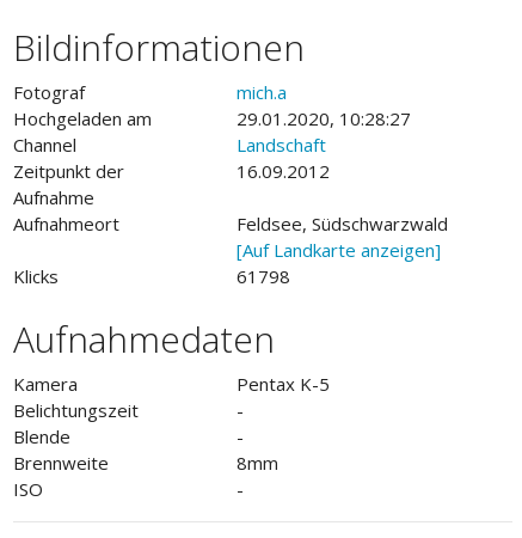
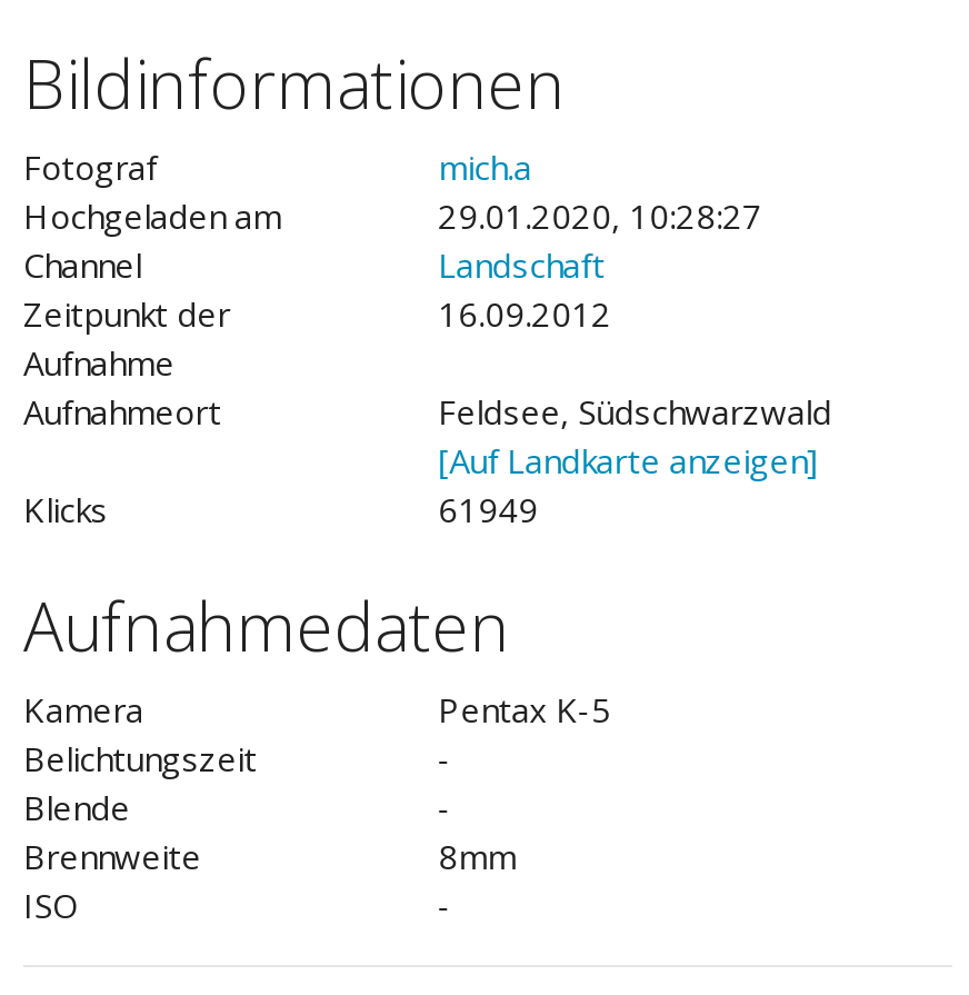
[236,265,290,289] 61798 -> [438,488,538,533] 61949

